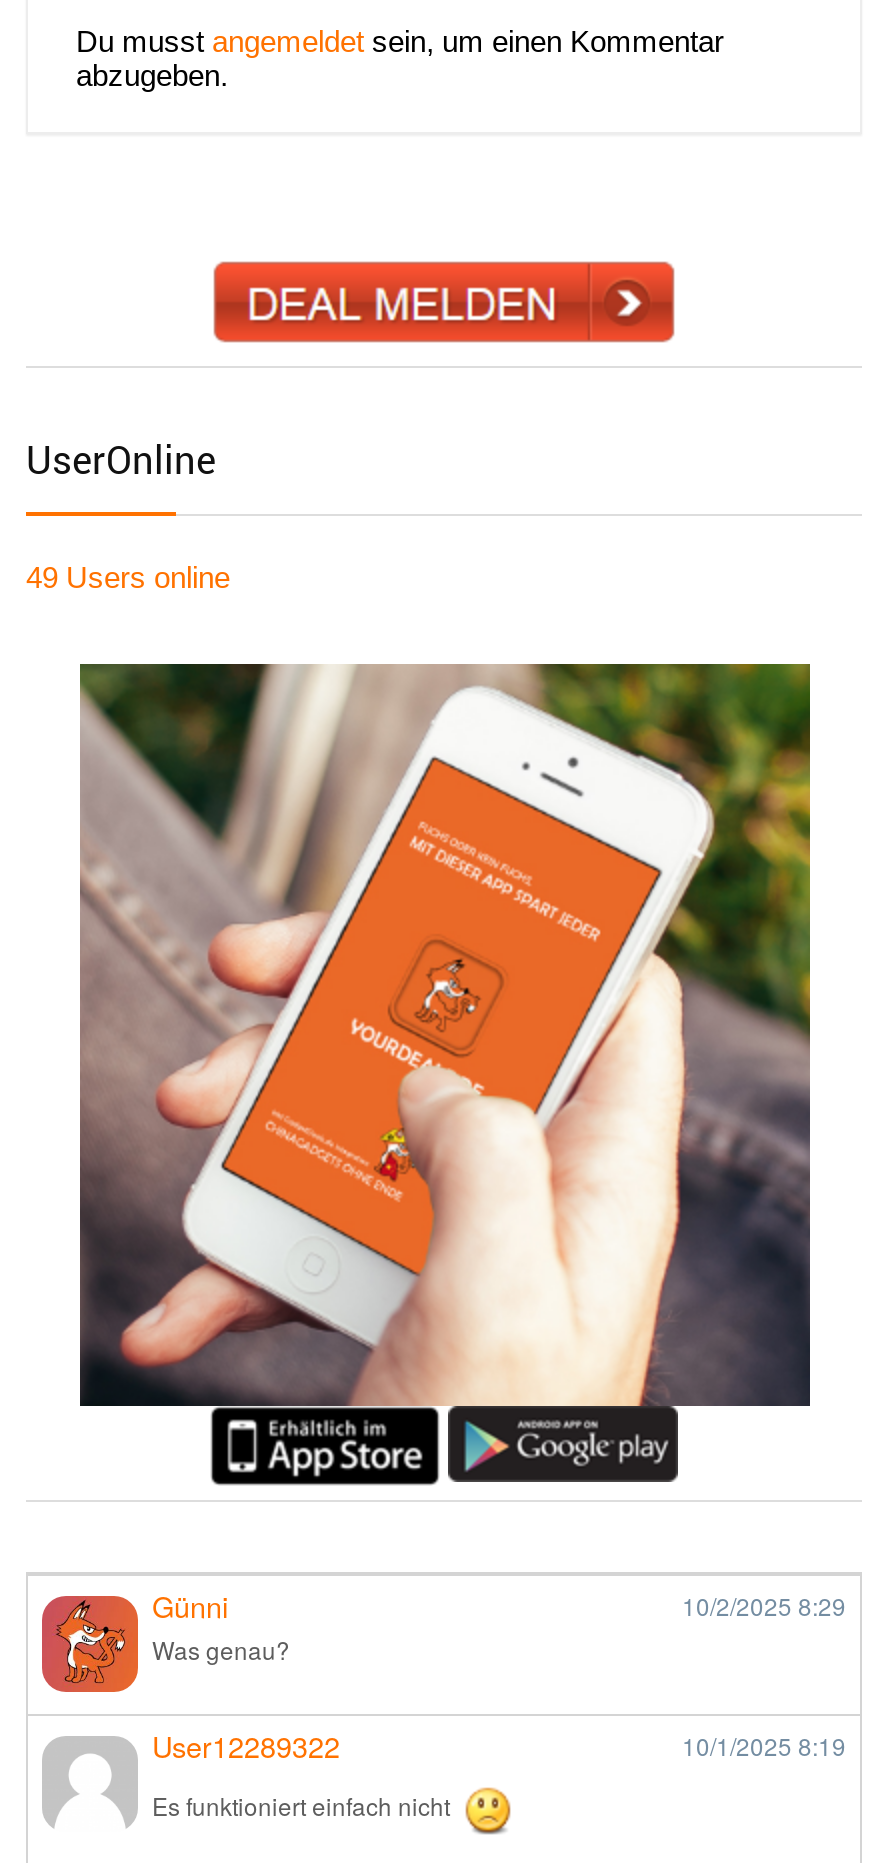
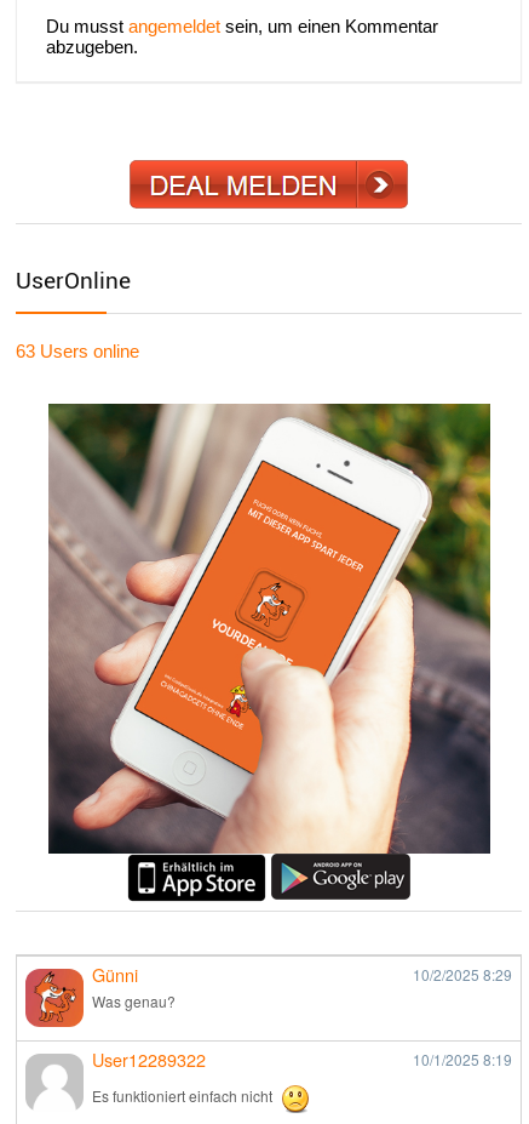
[26,559,230,593] 49 Users online -> [16,340,139,361] 63 Users online

